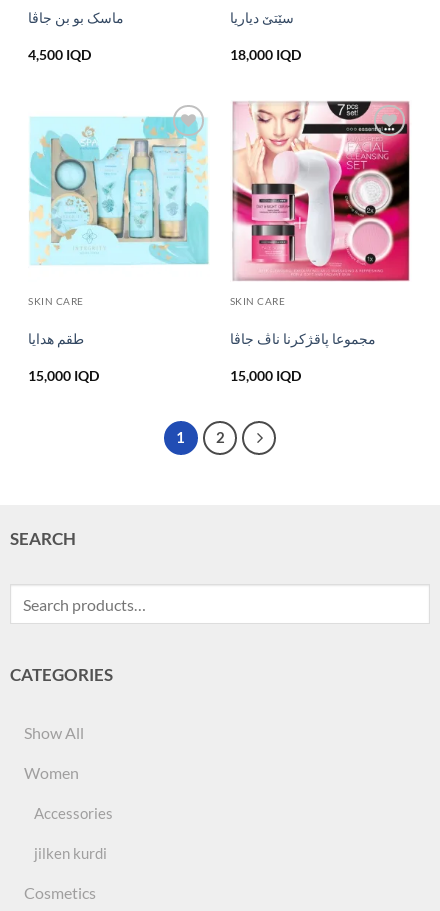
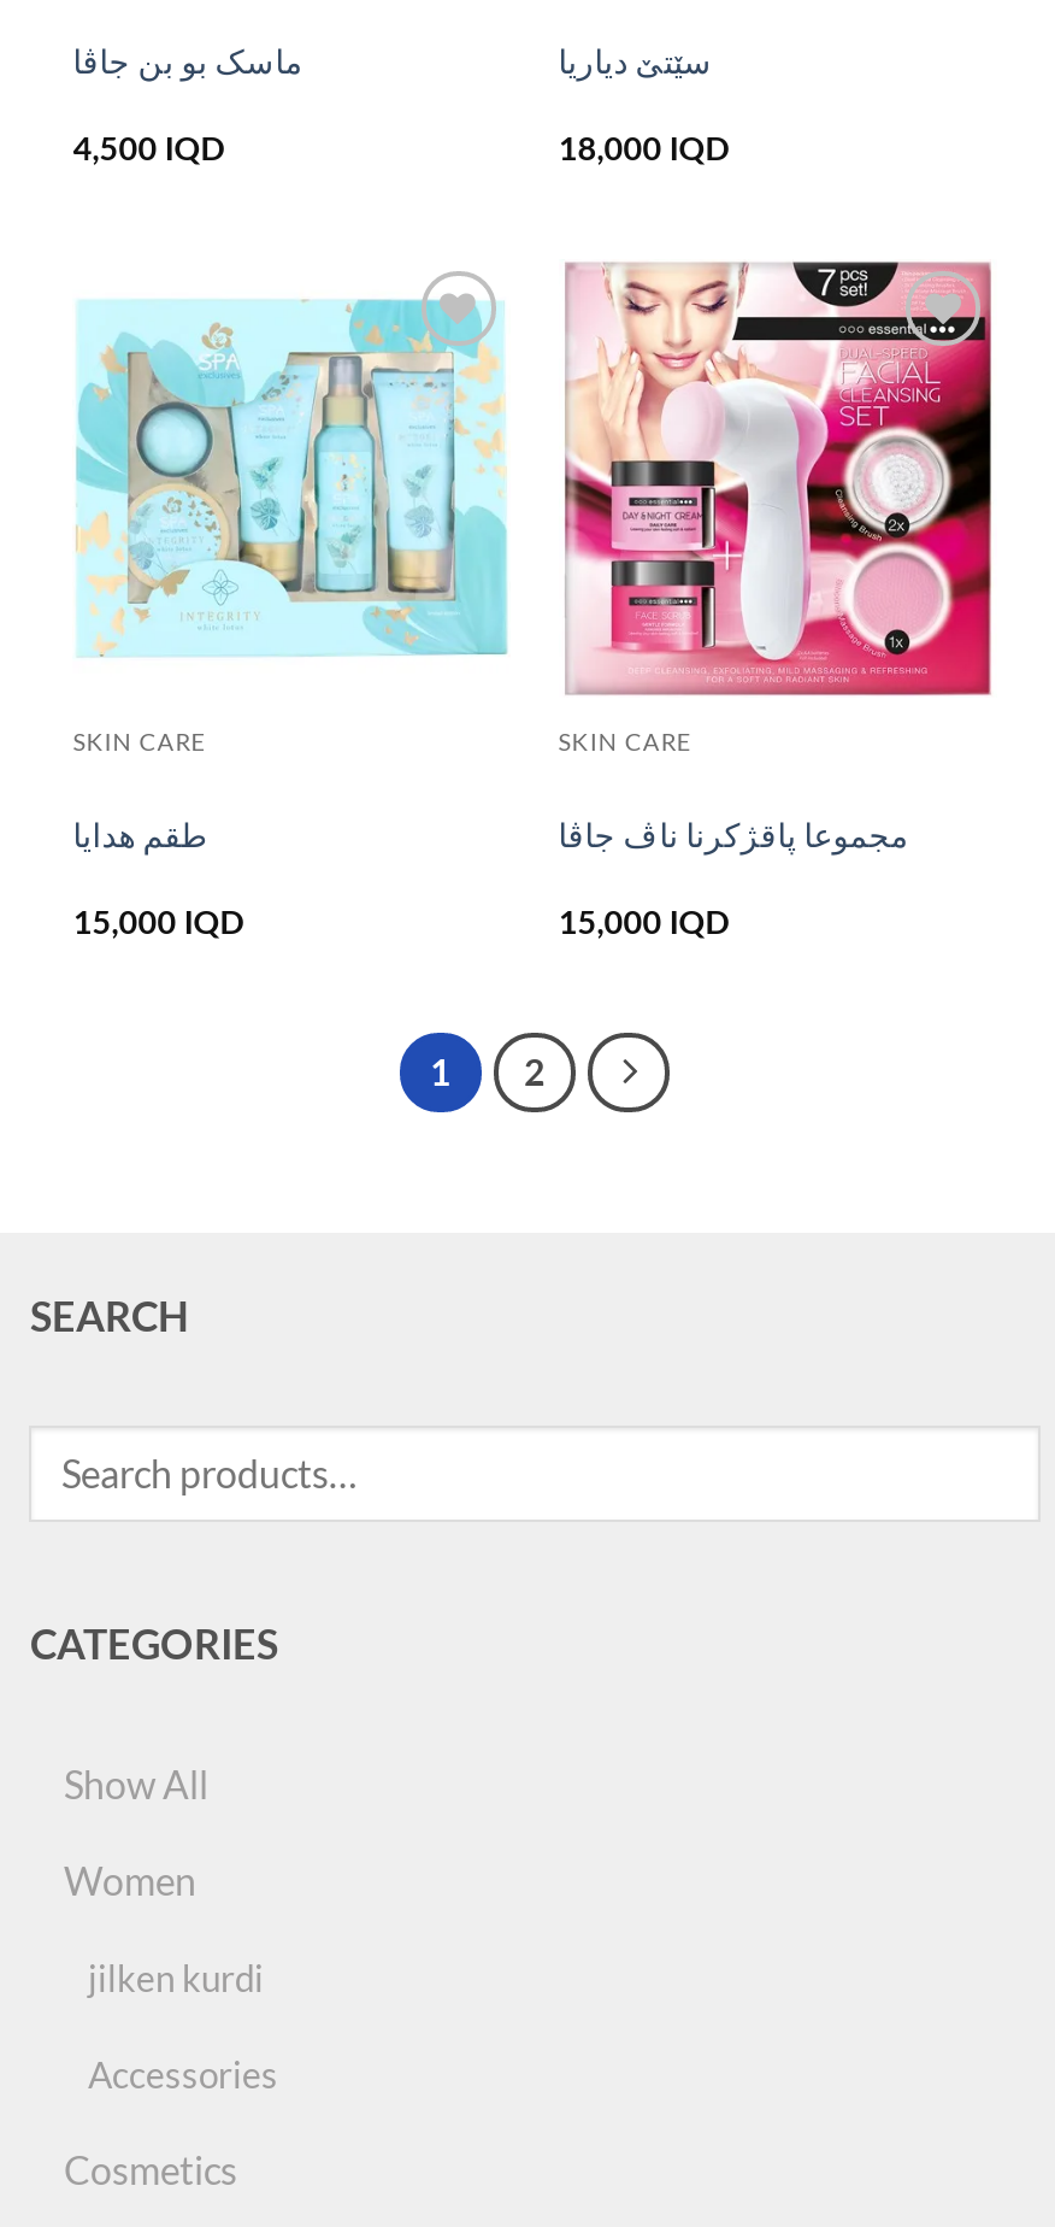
moved [34,804,113,822] -> [88,2052,278,2095]: Accessories
moved [34,844,107,862] -> [88,1956,264,1999]: jilken kurdi

